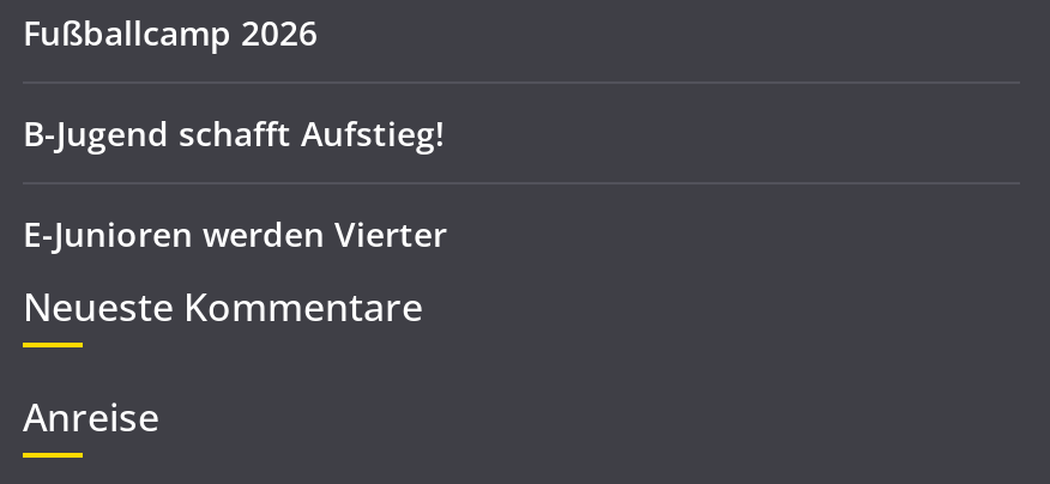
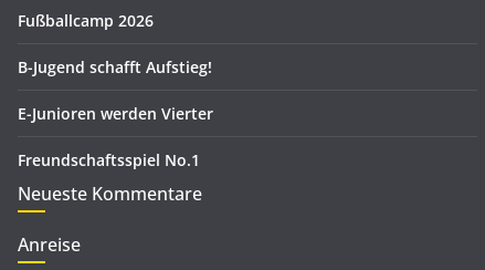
none -> [18,149,200,170] Freundschaftsspiel No.1

